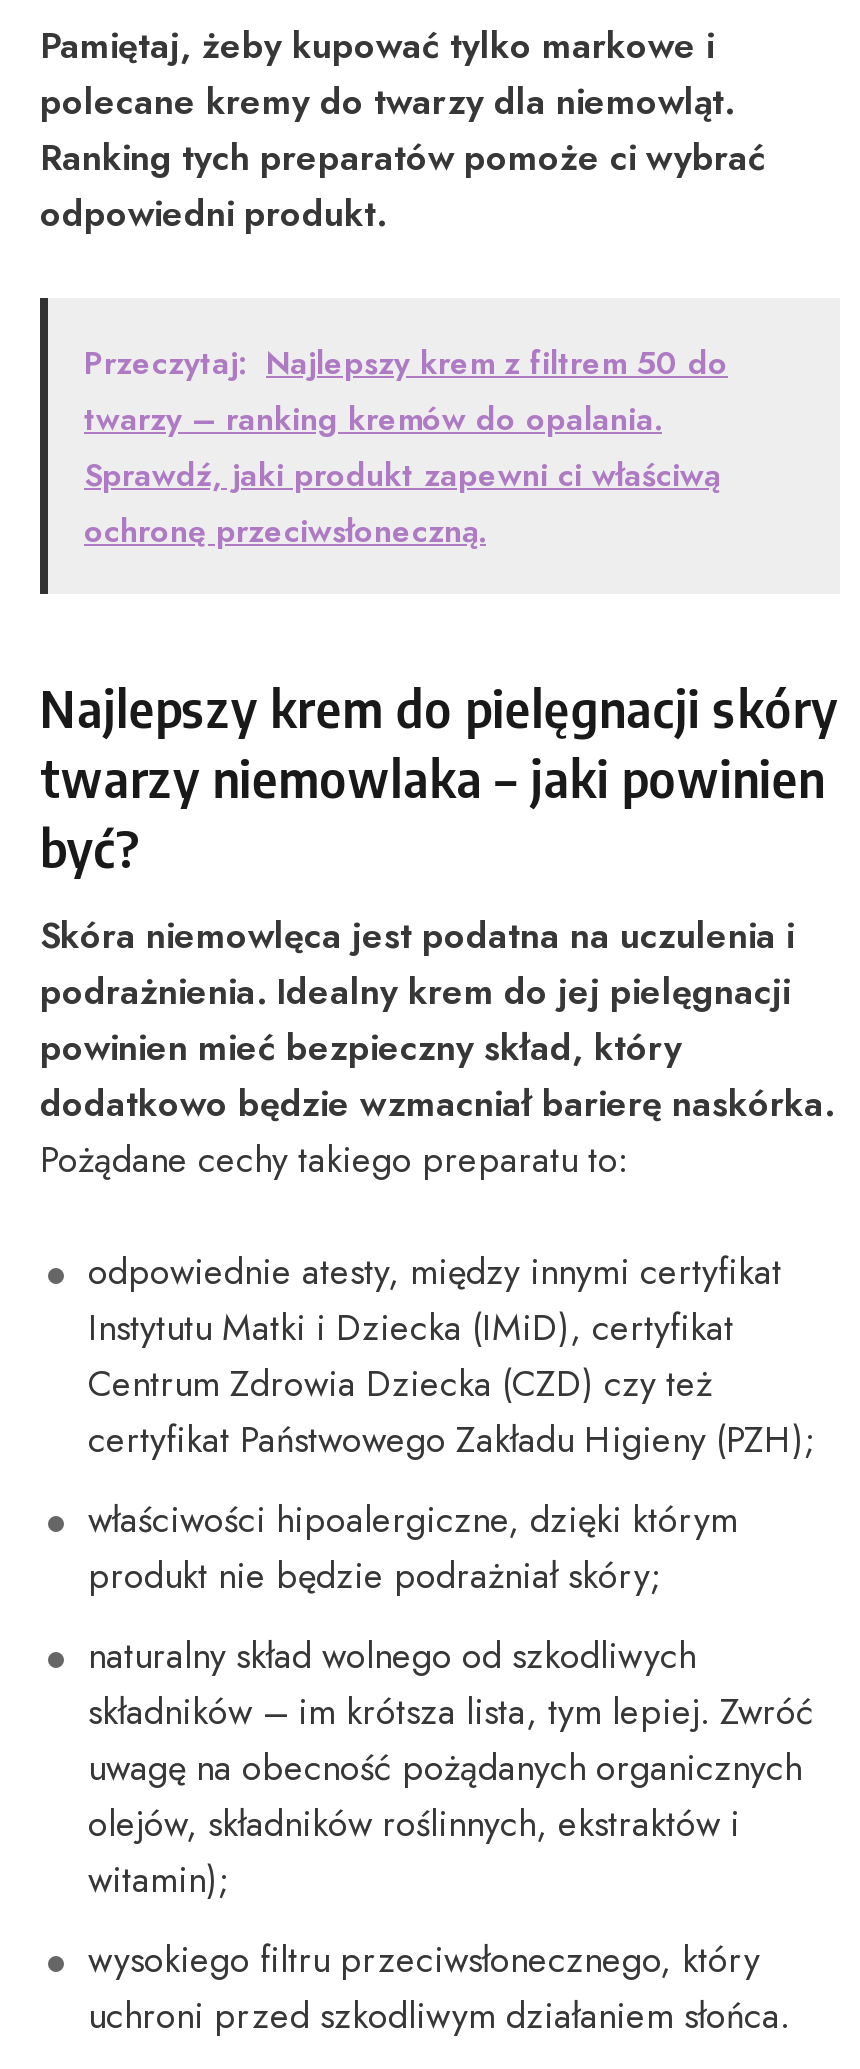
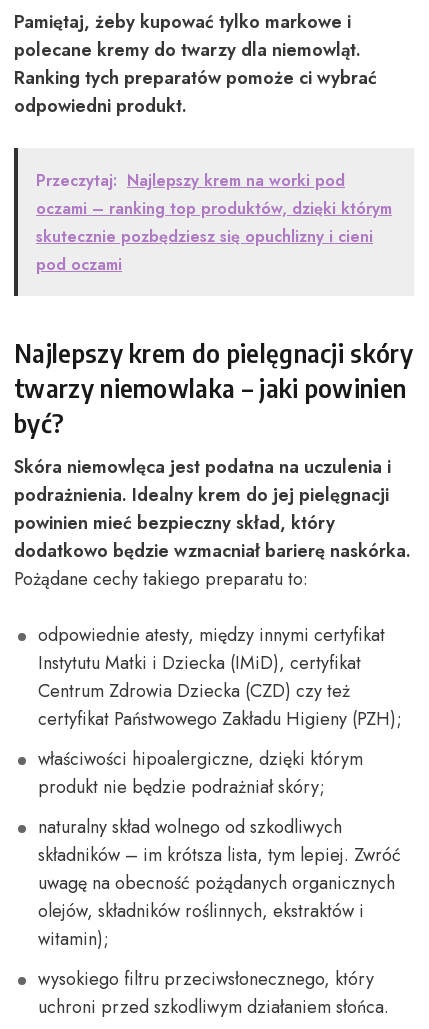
[84,340,728,554] Przeczytaj: Najlepszy krem z filtrem 50 do | twarzy – ranking kremów do opalania. | Sprawdź, jaki produkt zapewni ci właściwą | ochronę przeciwsłoneczną. -> [36,169,392,276] Przeczytaj: Najlepszy krem na worki pod | oczami – ranking top produktów, dzięki którym | skutecznie pozbędziesz się opuchlizny i cieni | pod oczami

